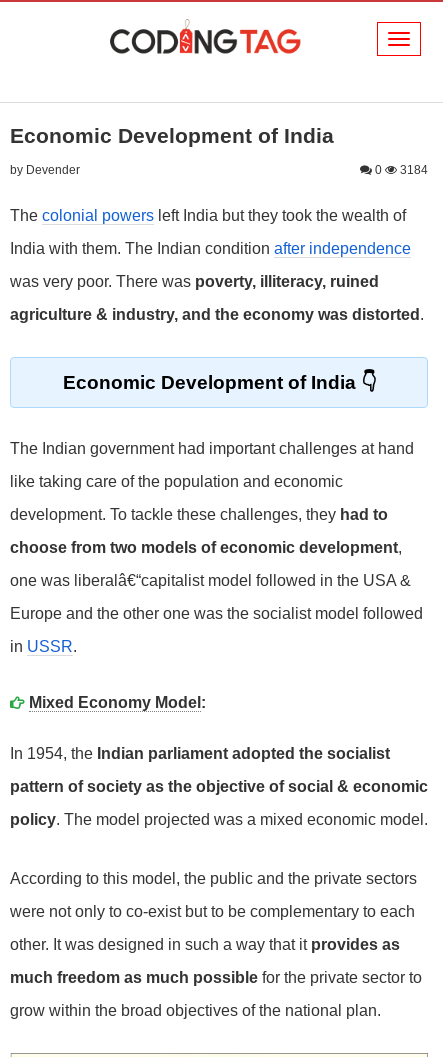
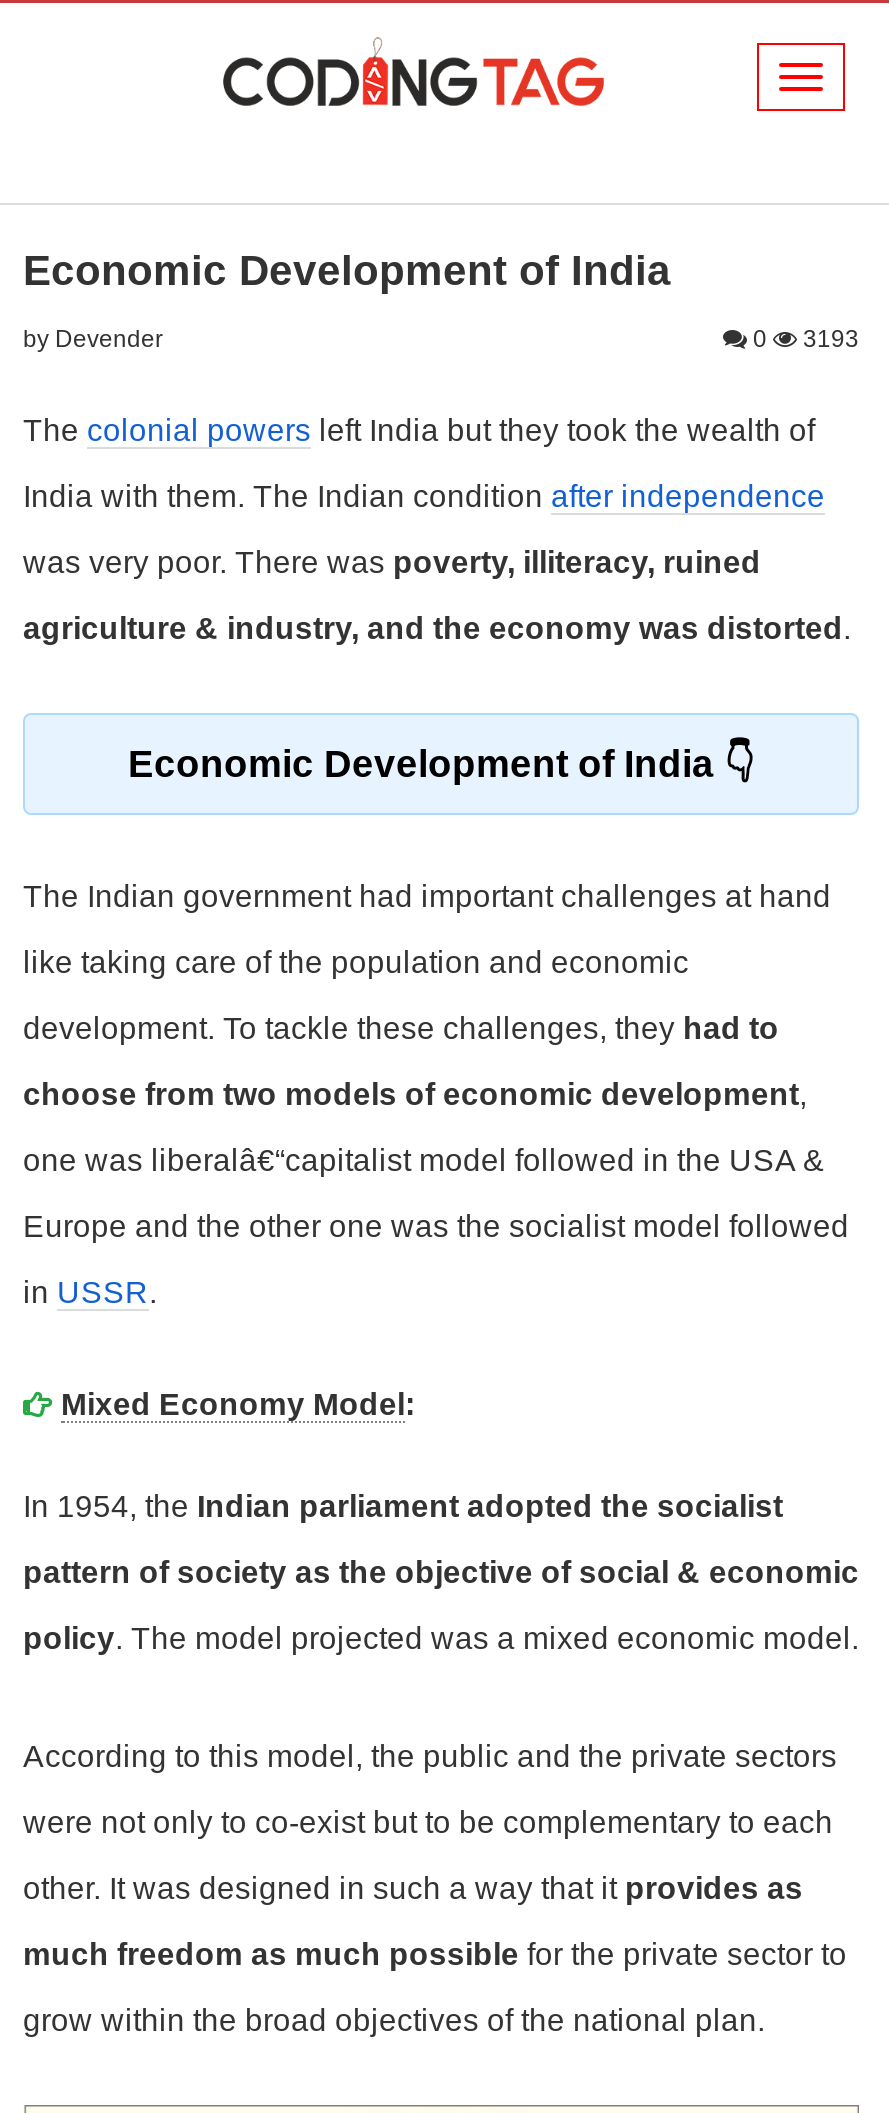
[372,163,428,177] 0 3184 -> [747,325,859,353] 0 3193

